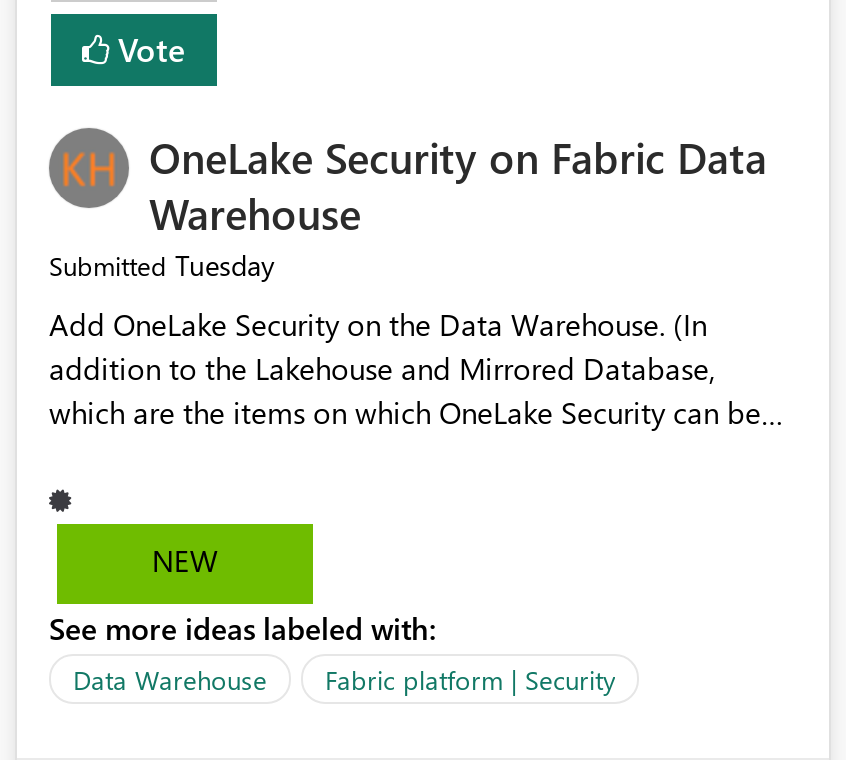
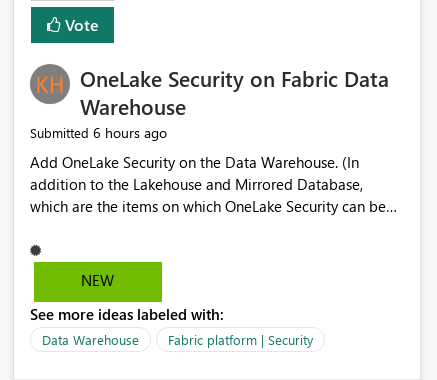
[49,247,275,285] Submitted Tuesday -> [30,123,167,142] Submitted 6 hours ago

